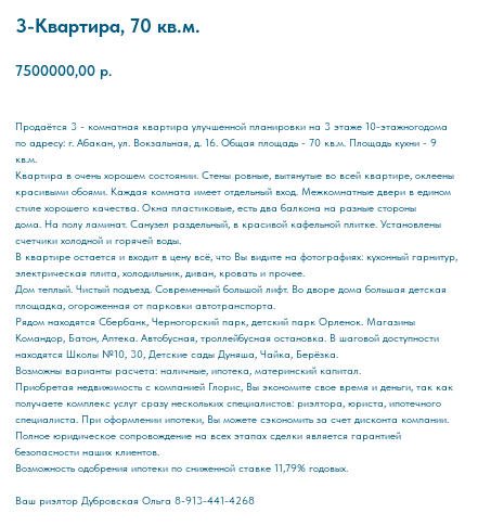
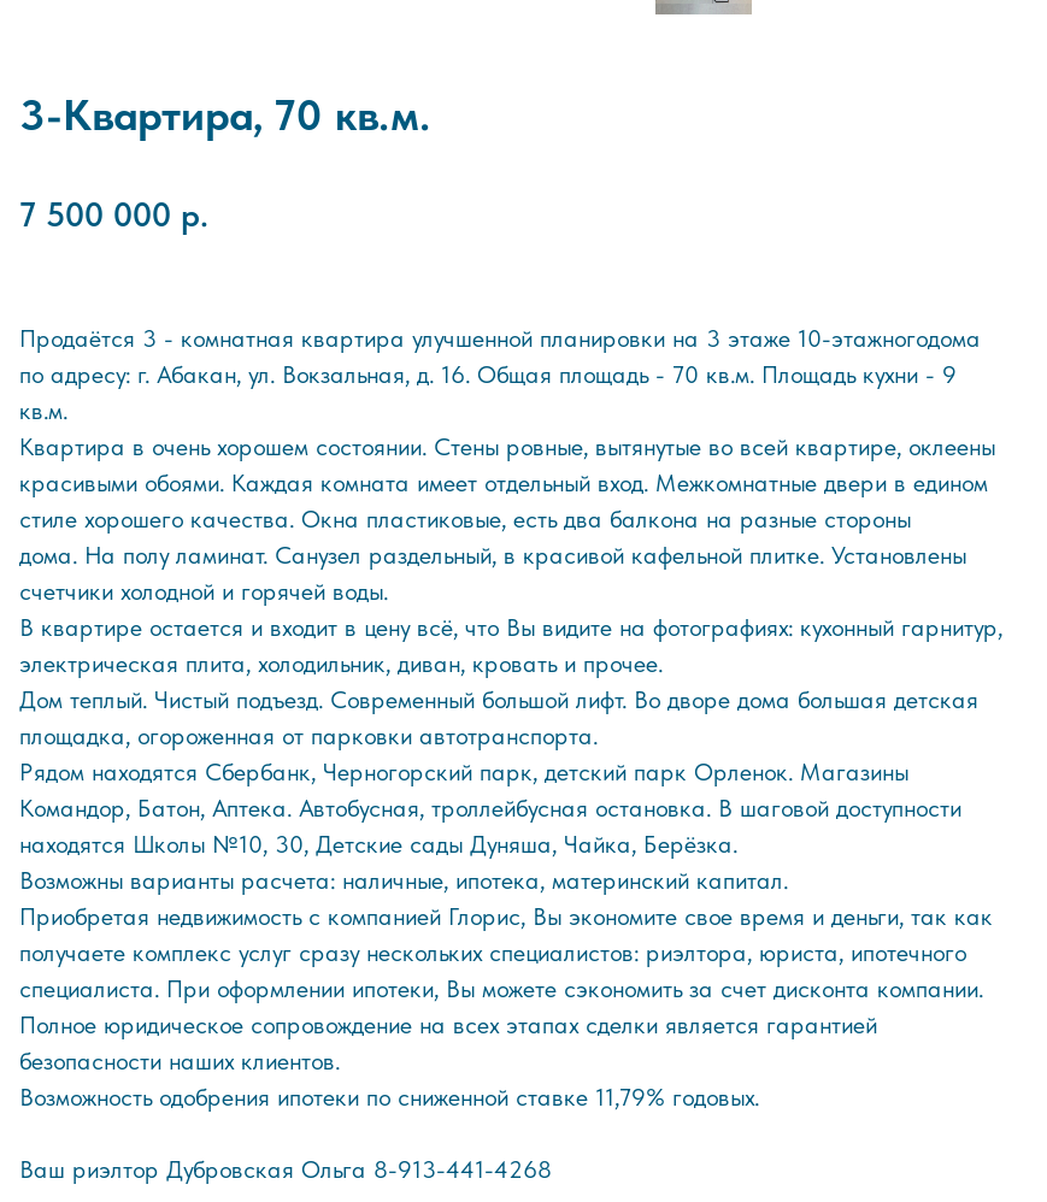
[15,62,112,79] 7500000,00 р. -> [19,196,207,234] 7 500 000 р.

